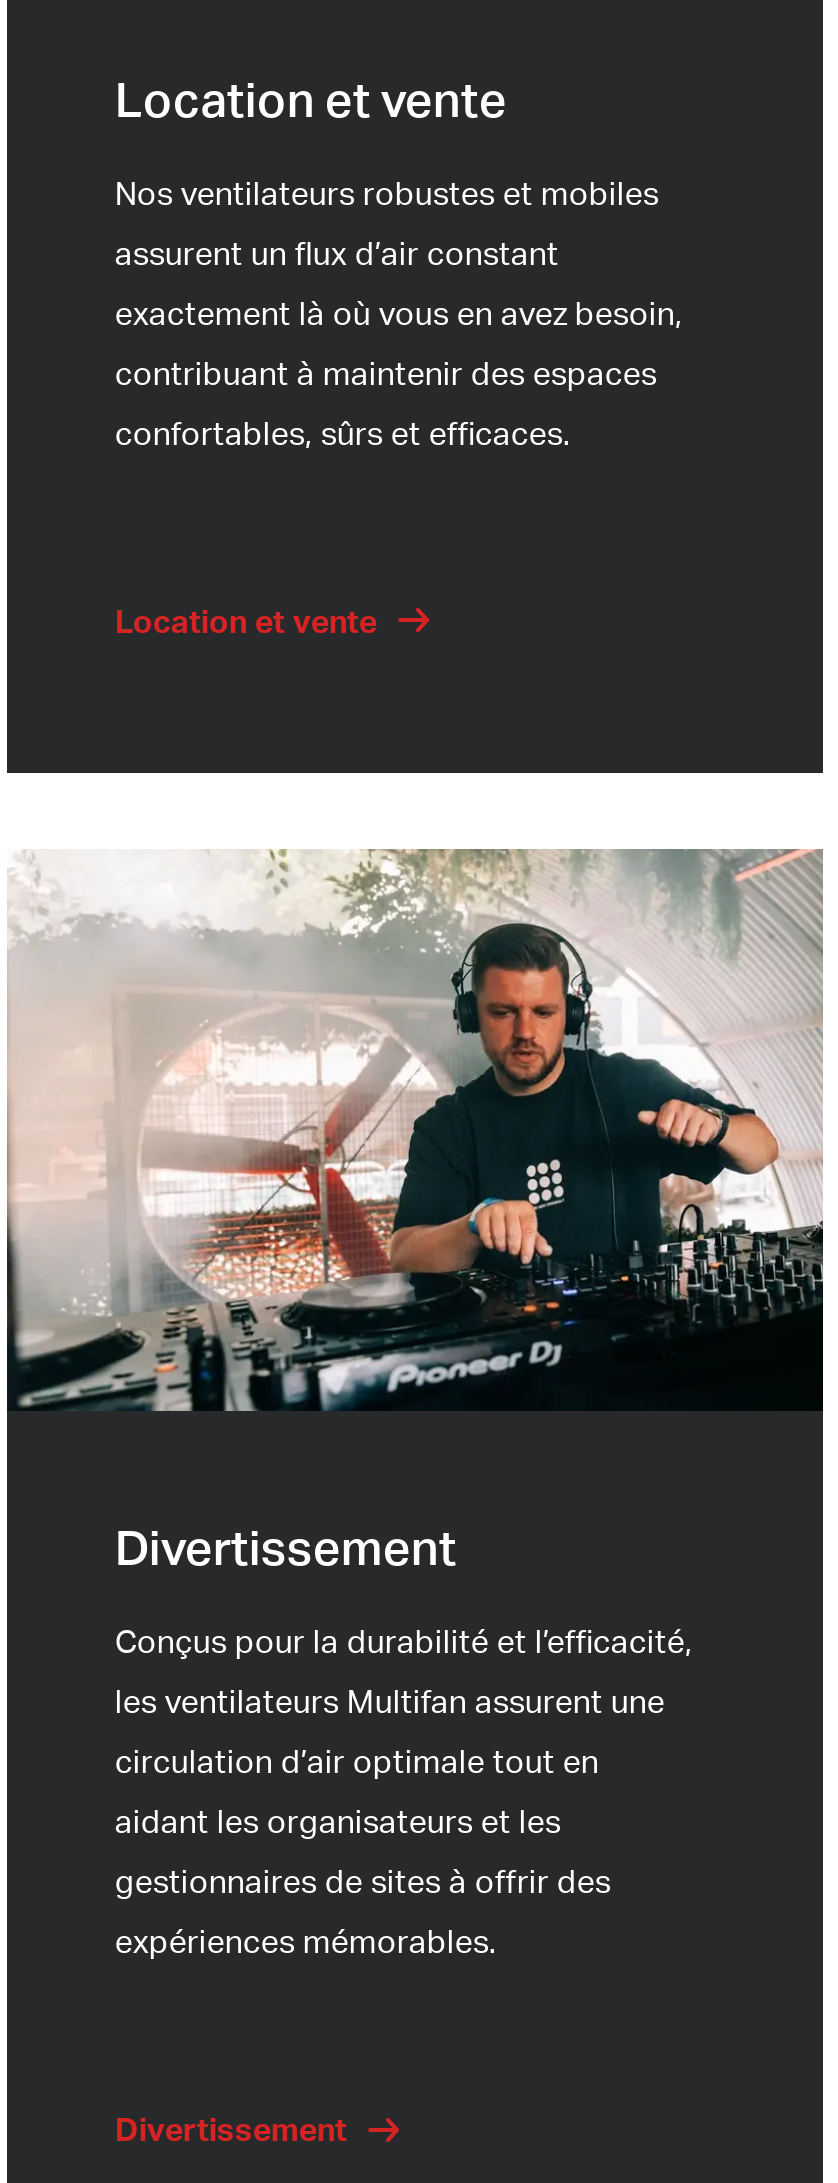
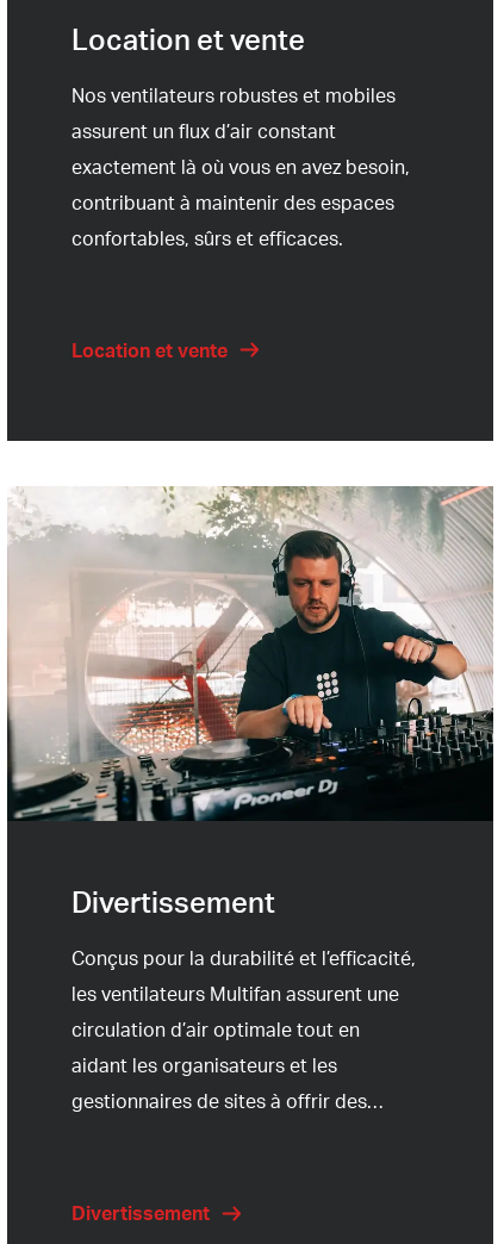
[115,1862,611,1962] gestionnaires de sites à offrir des | expériences mémorables. -> [71,1090,383,1114] gestionnaires de sites à offrir des…

